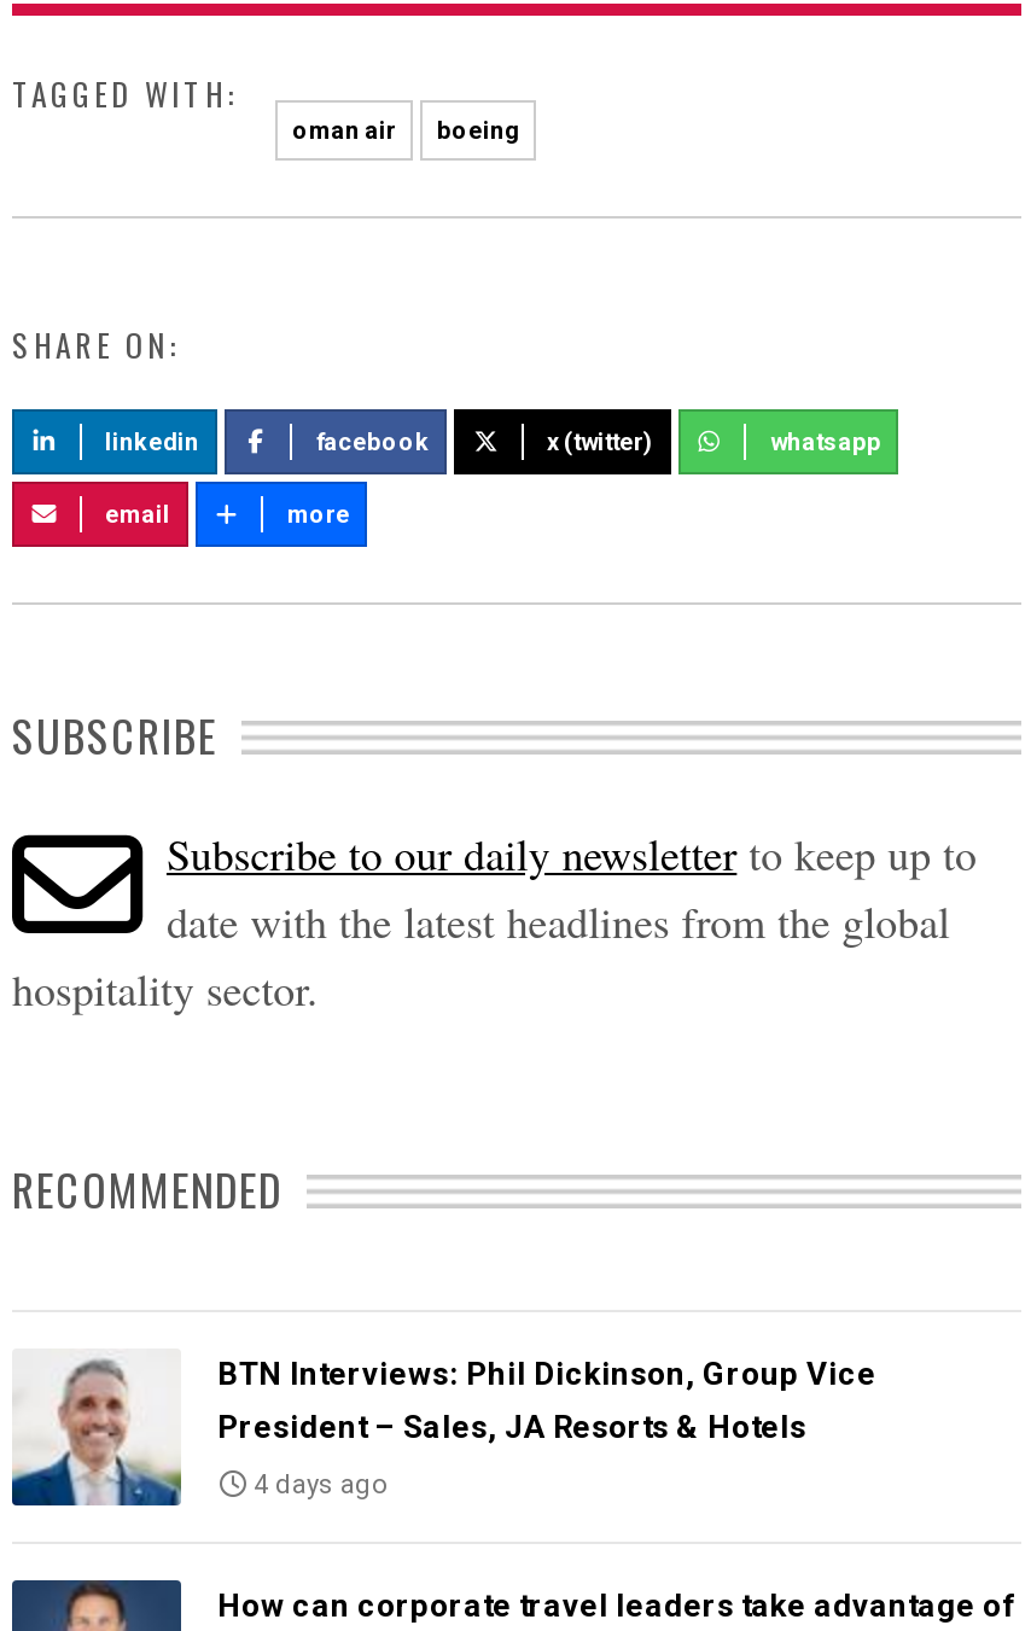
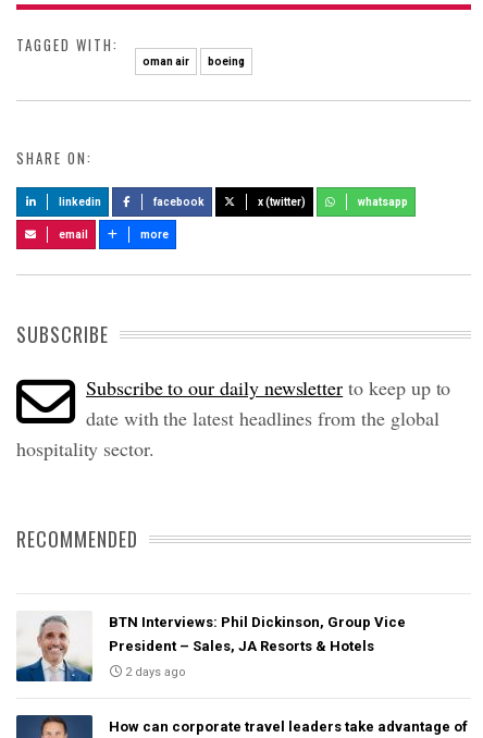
[246,1469,389,1500] 4 days ago -> [122,665,186,679] 2 days ago

